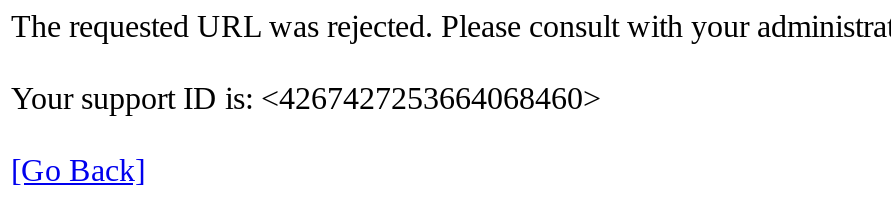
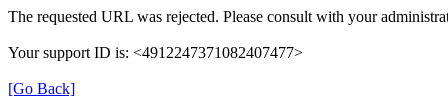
[11,81,601,115] Your support ID is: <4267427253664068460> -> [8,44,303,61] Your support ID is: <4912247371082407477>

